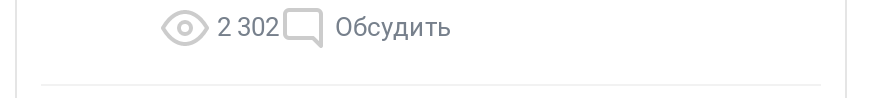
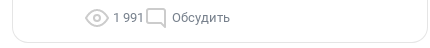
[217,12,451,42] 2 302 Обсудить -> [113,10,230,25] 1 991 Обсудить

